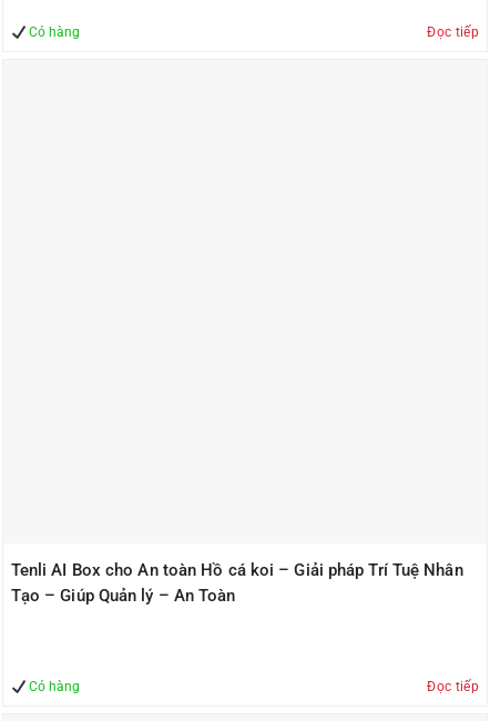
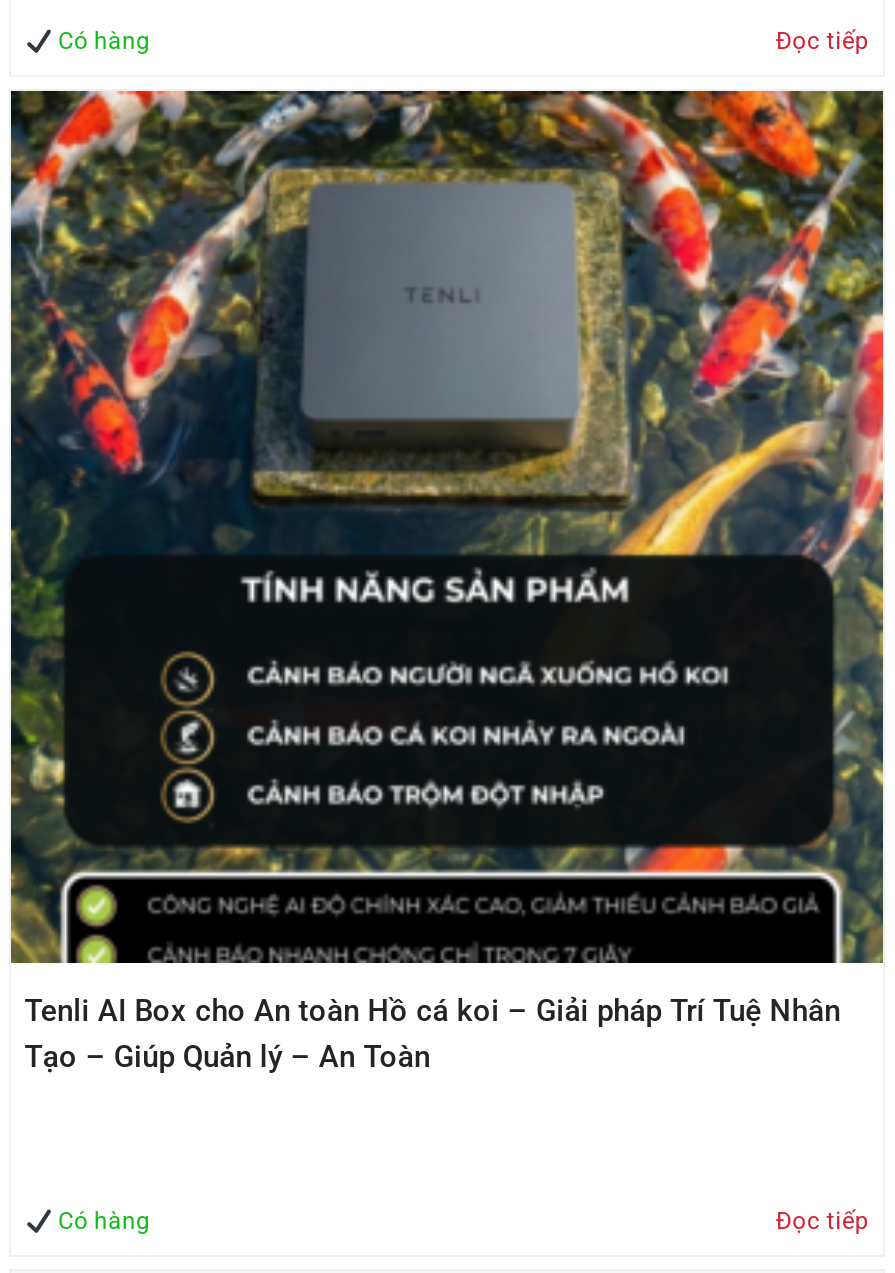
none -> [9,89,885,965] [image]

